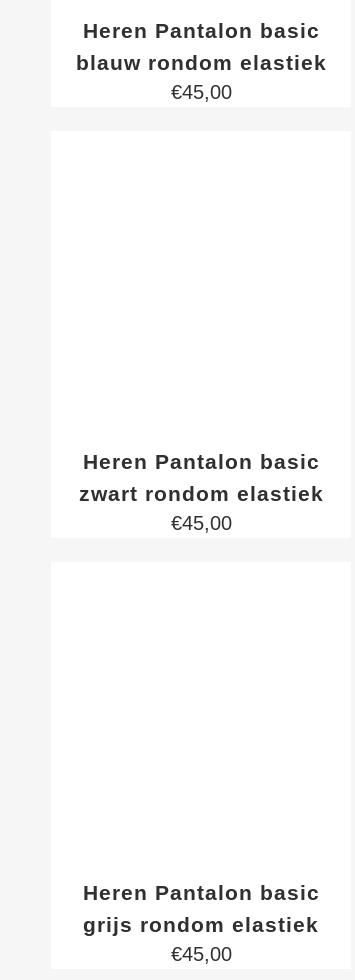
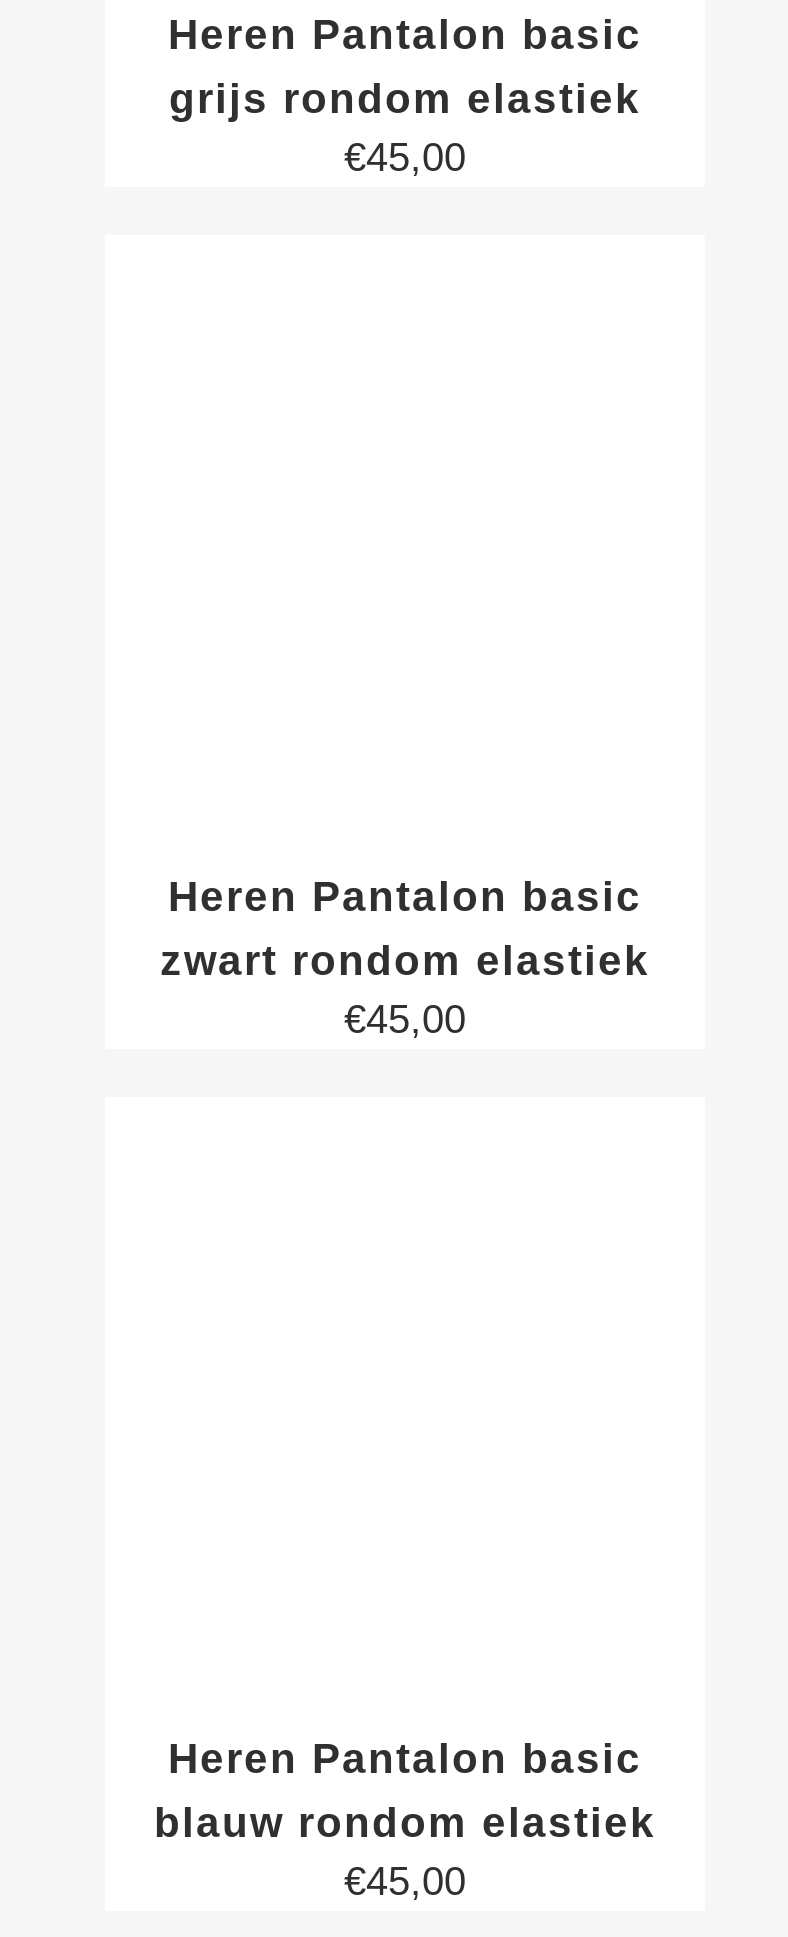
moved [75,51,326,74] -> [154,1799,656,1845]: blauw rondom elastiek
moved [83,913,319,936] -> [169,75,641,121]: grijs rondom elastiek

